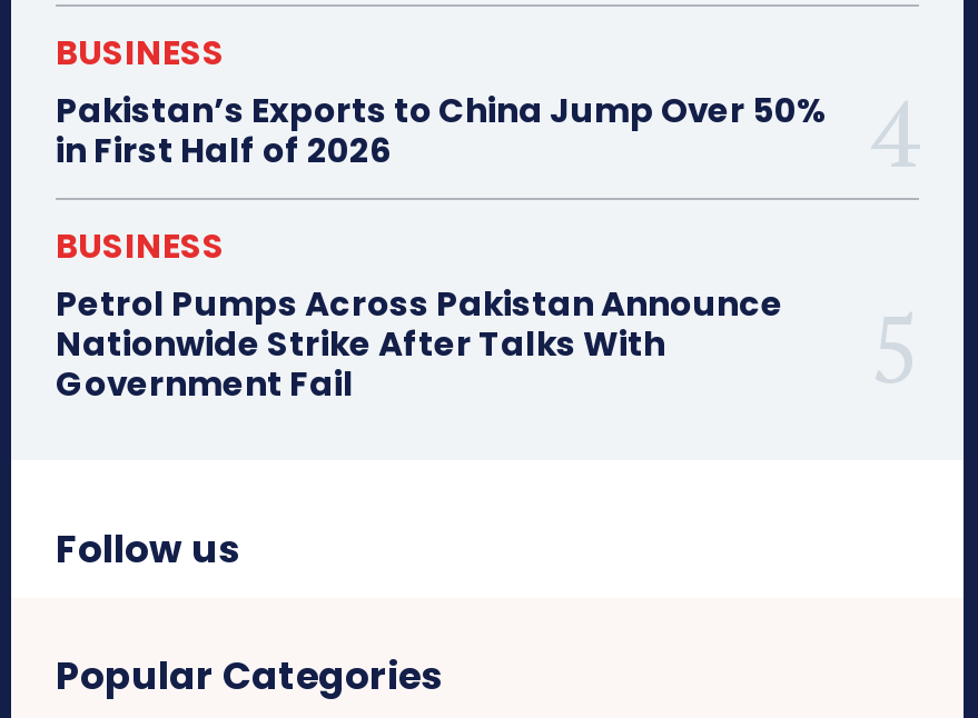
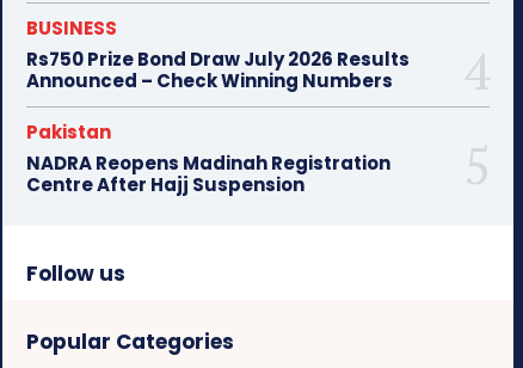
[56,88,828,174] Pakistan’s Exports to China Jump Over 50% | in First Half of 2026 -> [26,47,410,94] Rs750 Prize Bond Draw July 2026 Results | Announced – Check Winning Numbers
[56,223,783,408] BUSINESS | Petrol Pumps Across Pakistan Announce | Nationwide Strike After Talks With | Government Fail -> [26,120,390,198] Pakistan | NADRA Reopens Madinah Registration | Centre After Hajj Suspension

